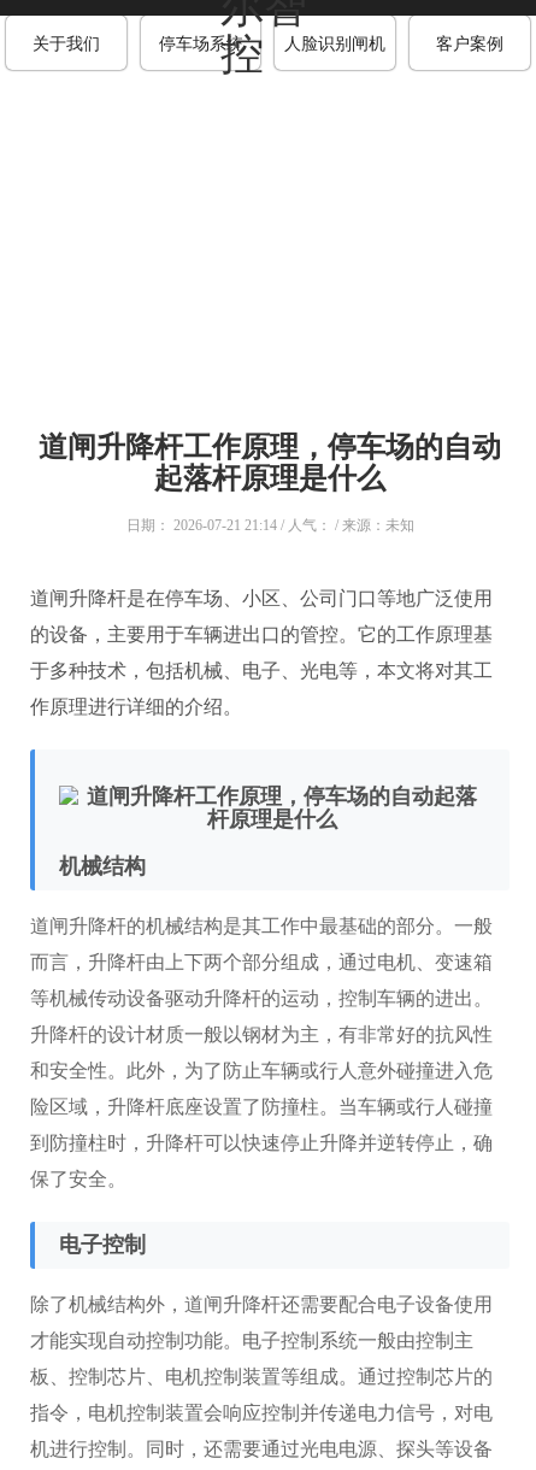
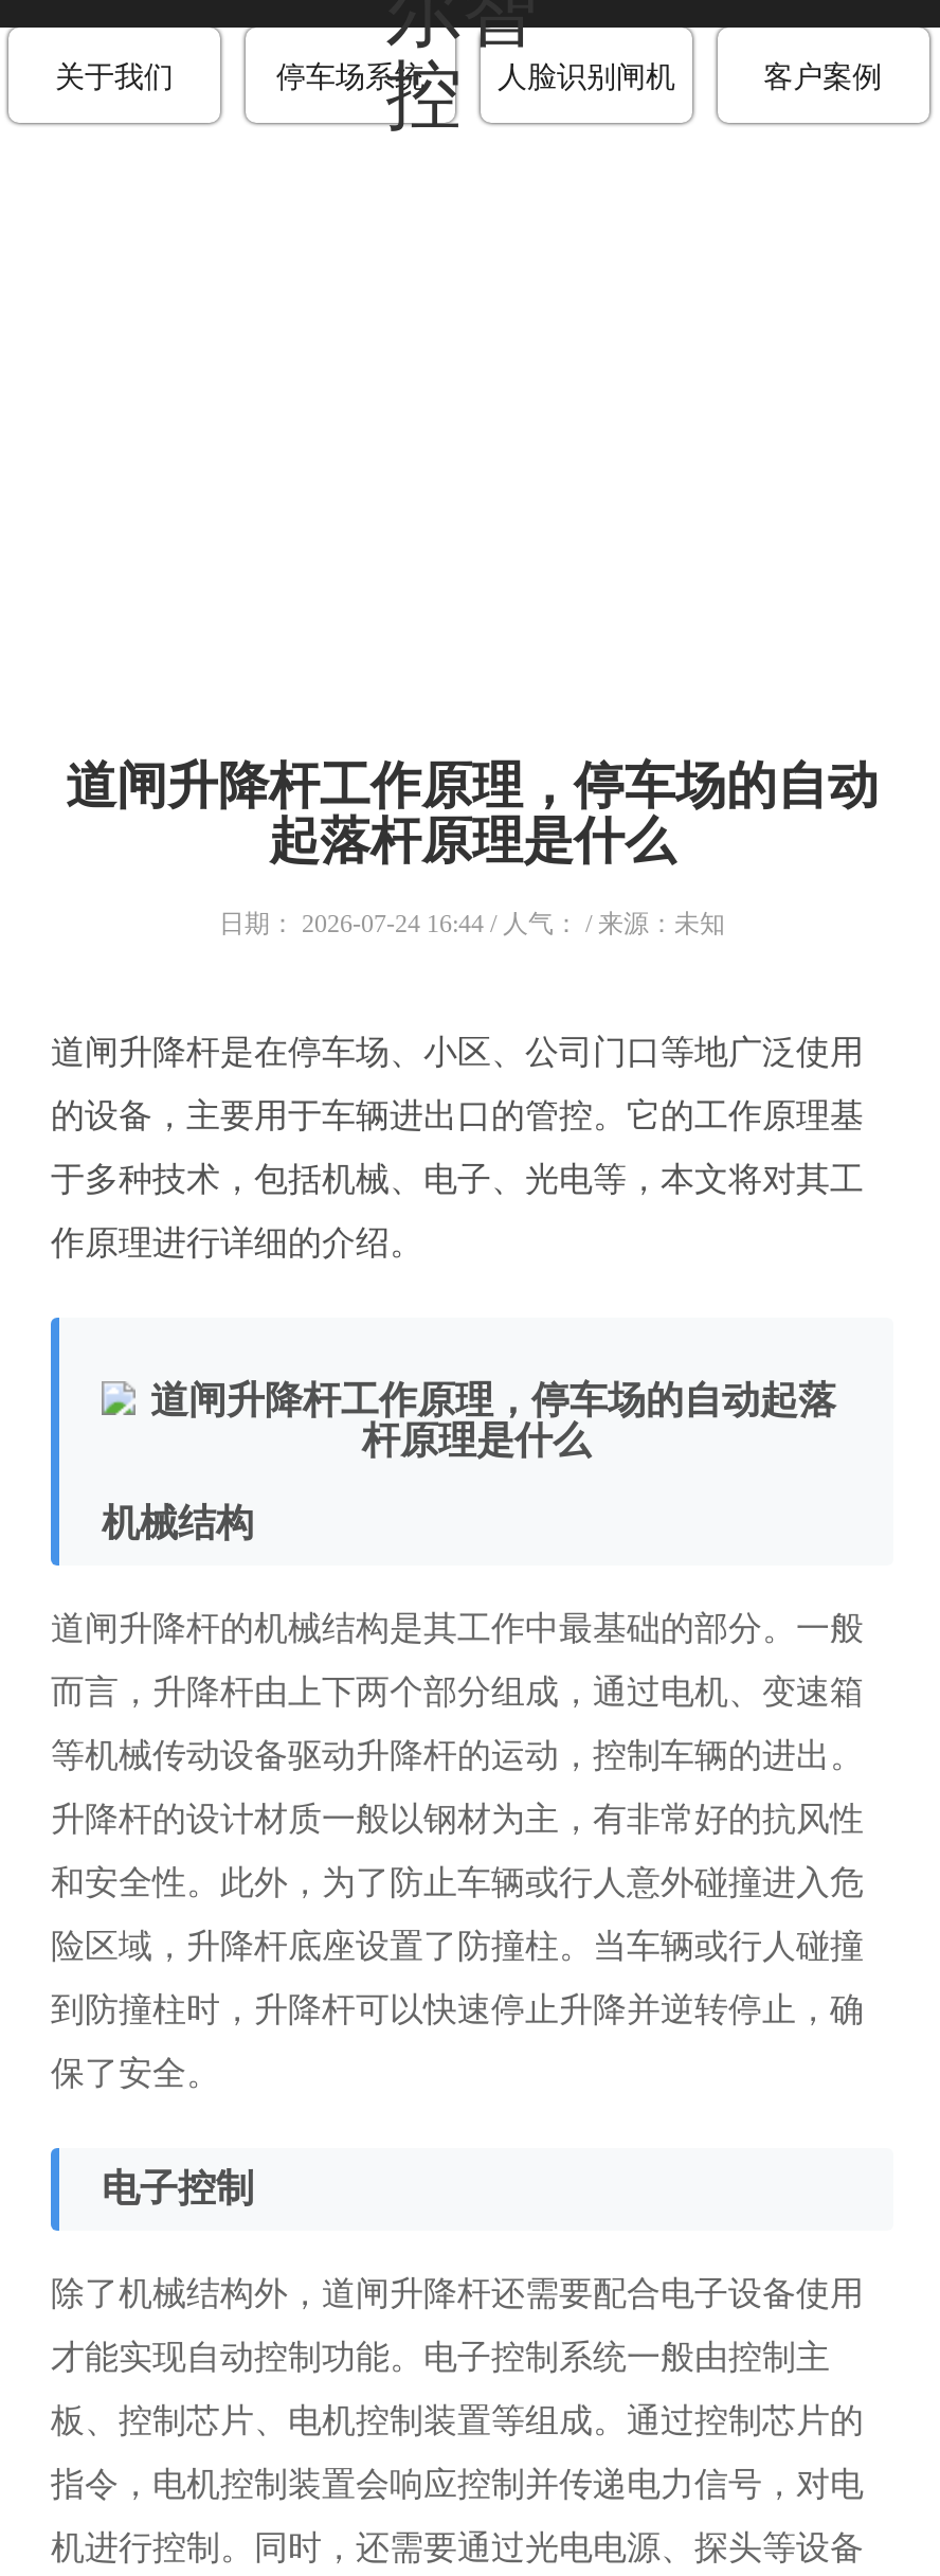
[126,517,414,534] 日期： 2026-07-21 21:14 / 人气：/ 来源：未知 -> [219,908,725,938] 日期： 2026-07-24 16:44 / 人气：/ 来源：未知

